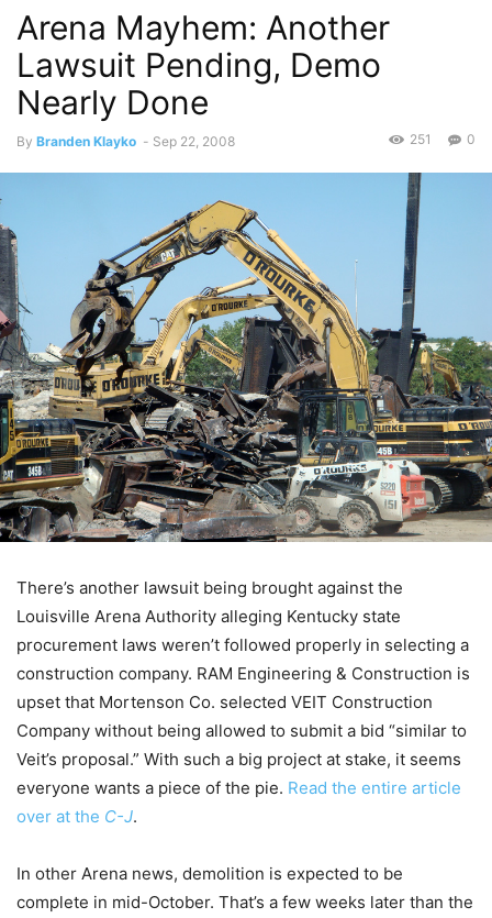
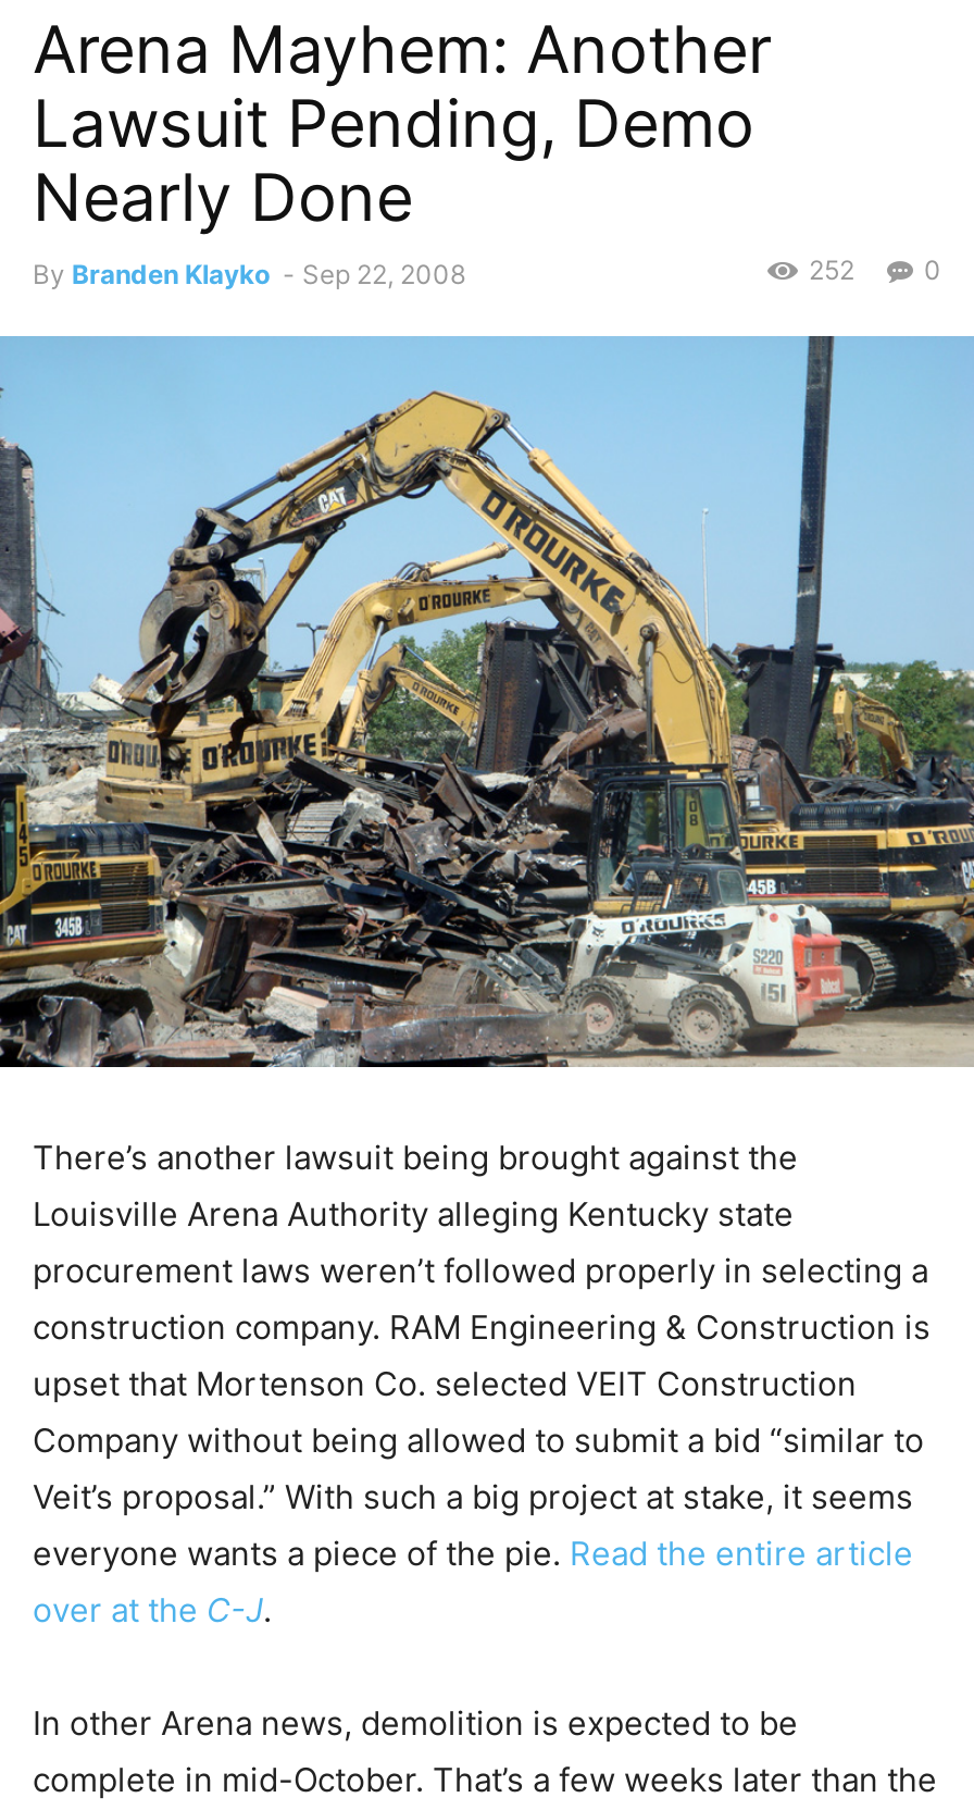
[410,131,432,147] 251 -> [809,253,854,286] 252

